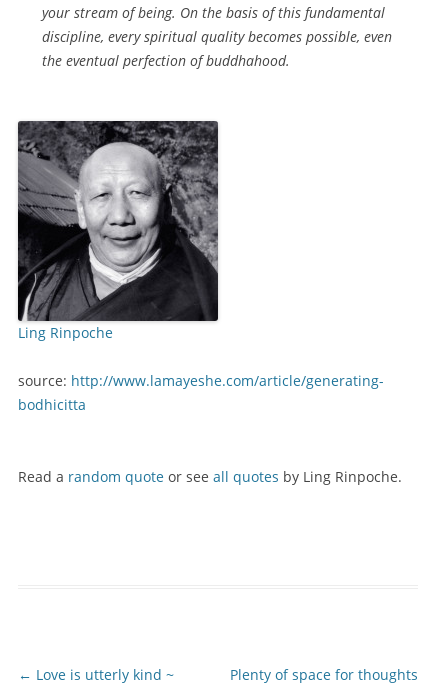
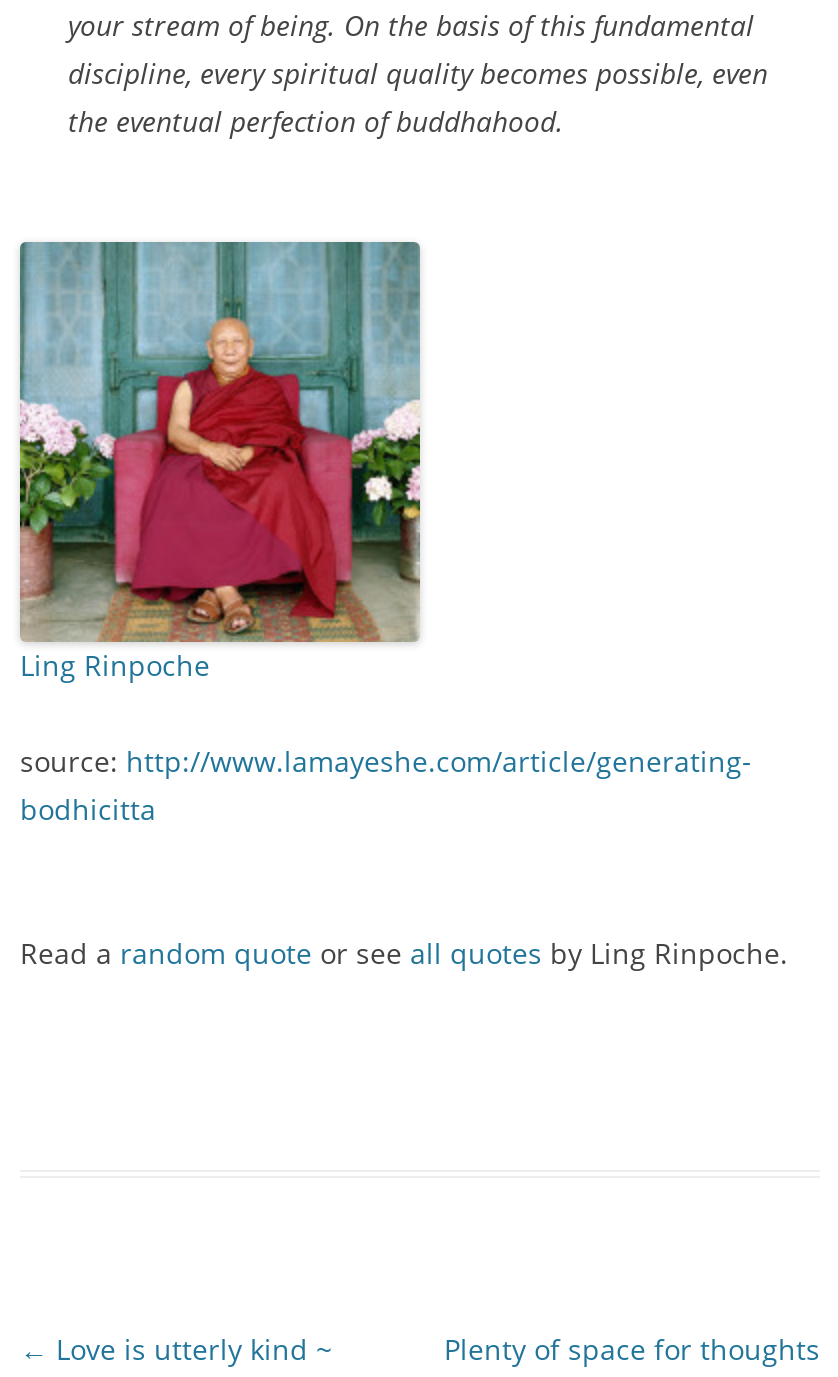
[17,120,219,322] [image] -> [18,240,422,644] [image]

